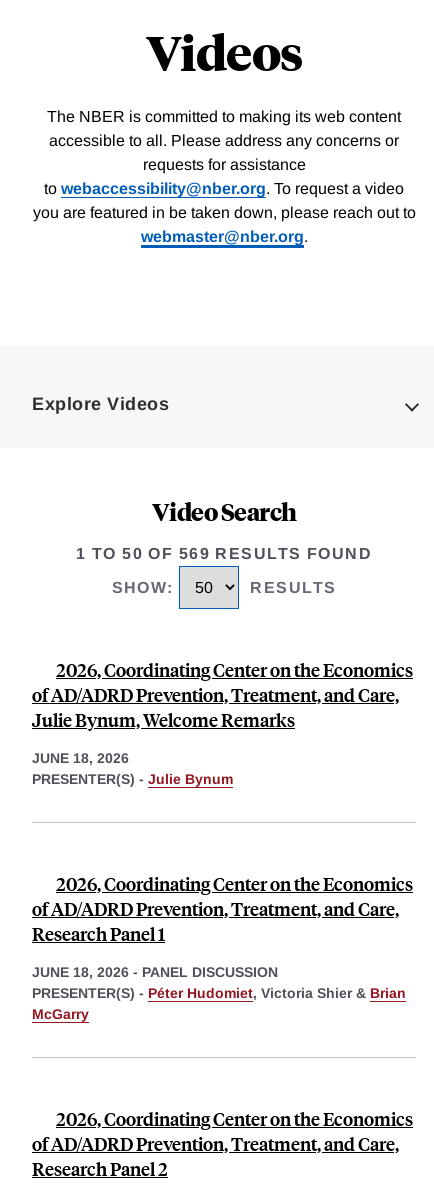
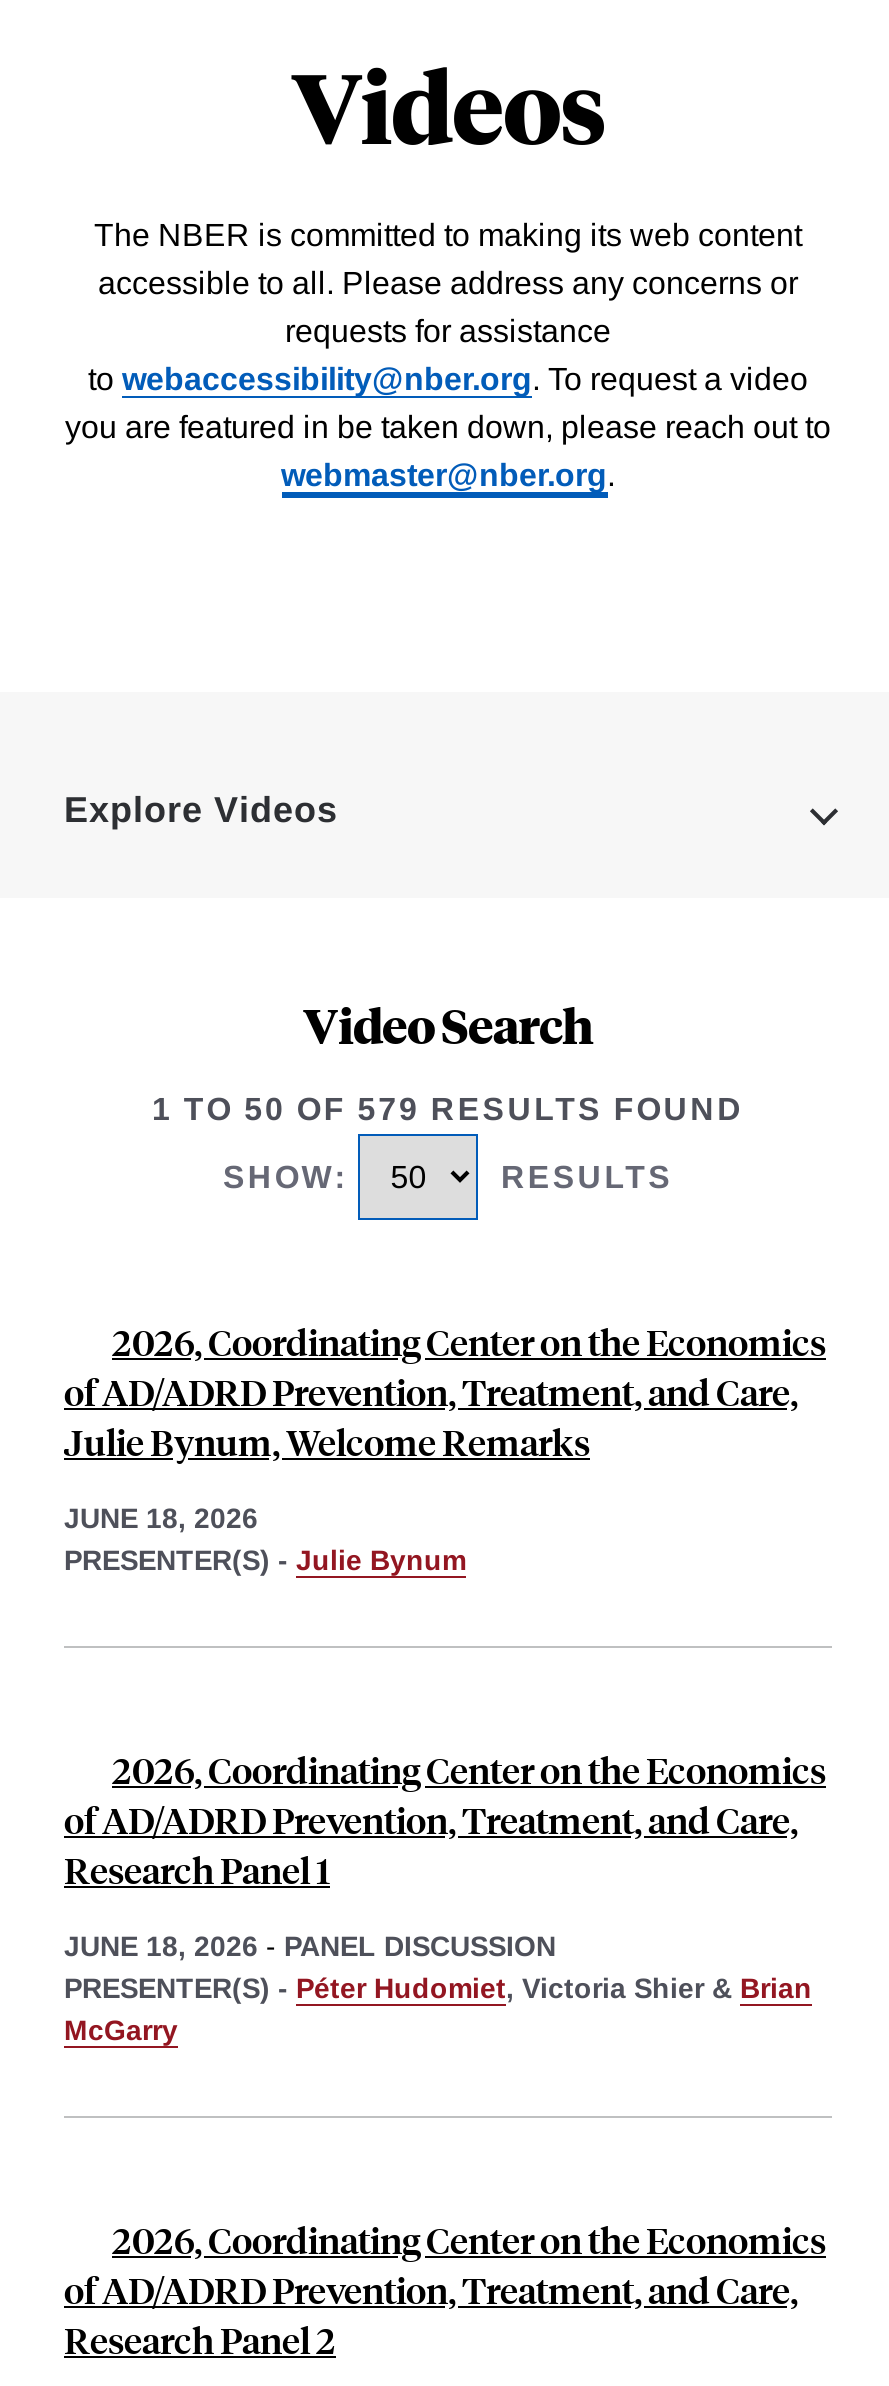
[76,545,372,562] 1 TO 50 OF 569 RESULTS FOUND -> [152,1092,744,1126] 1 TO 50 OF 579 RESULTS FOUND

